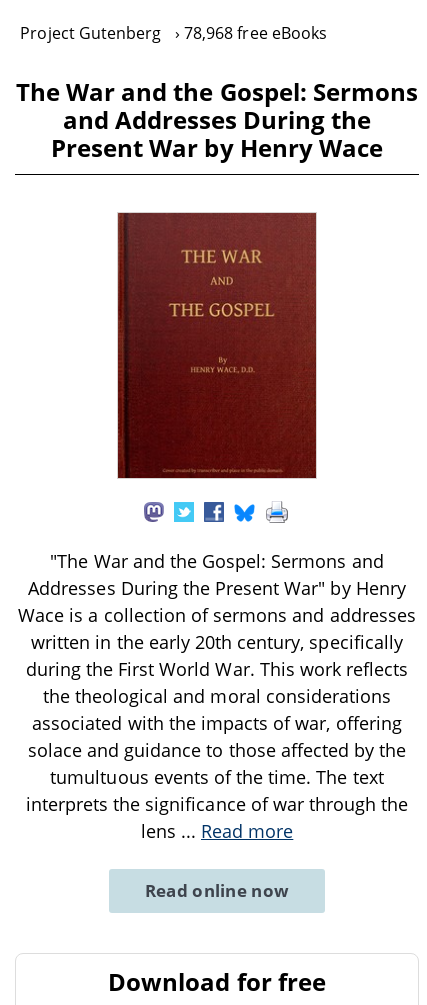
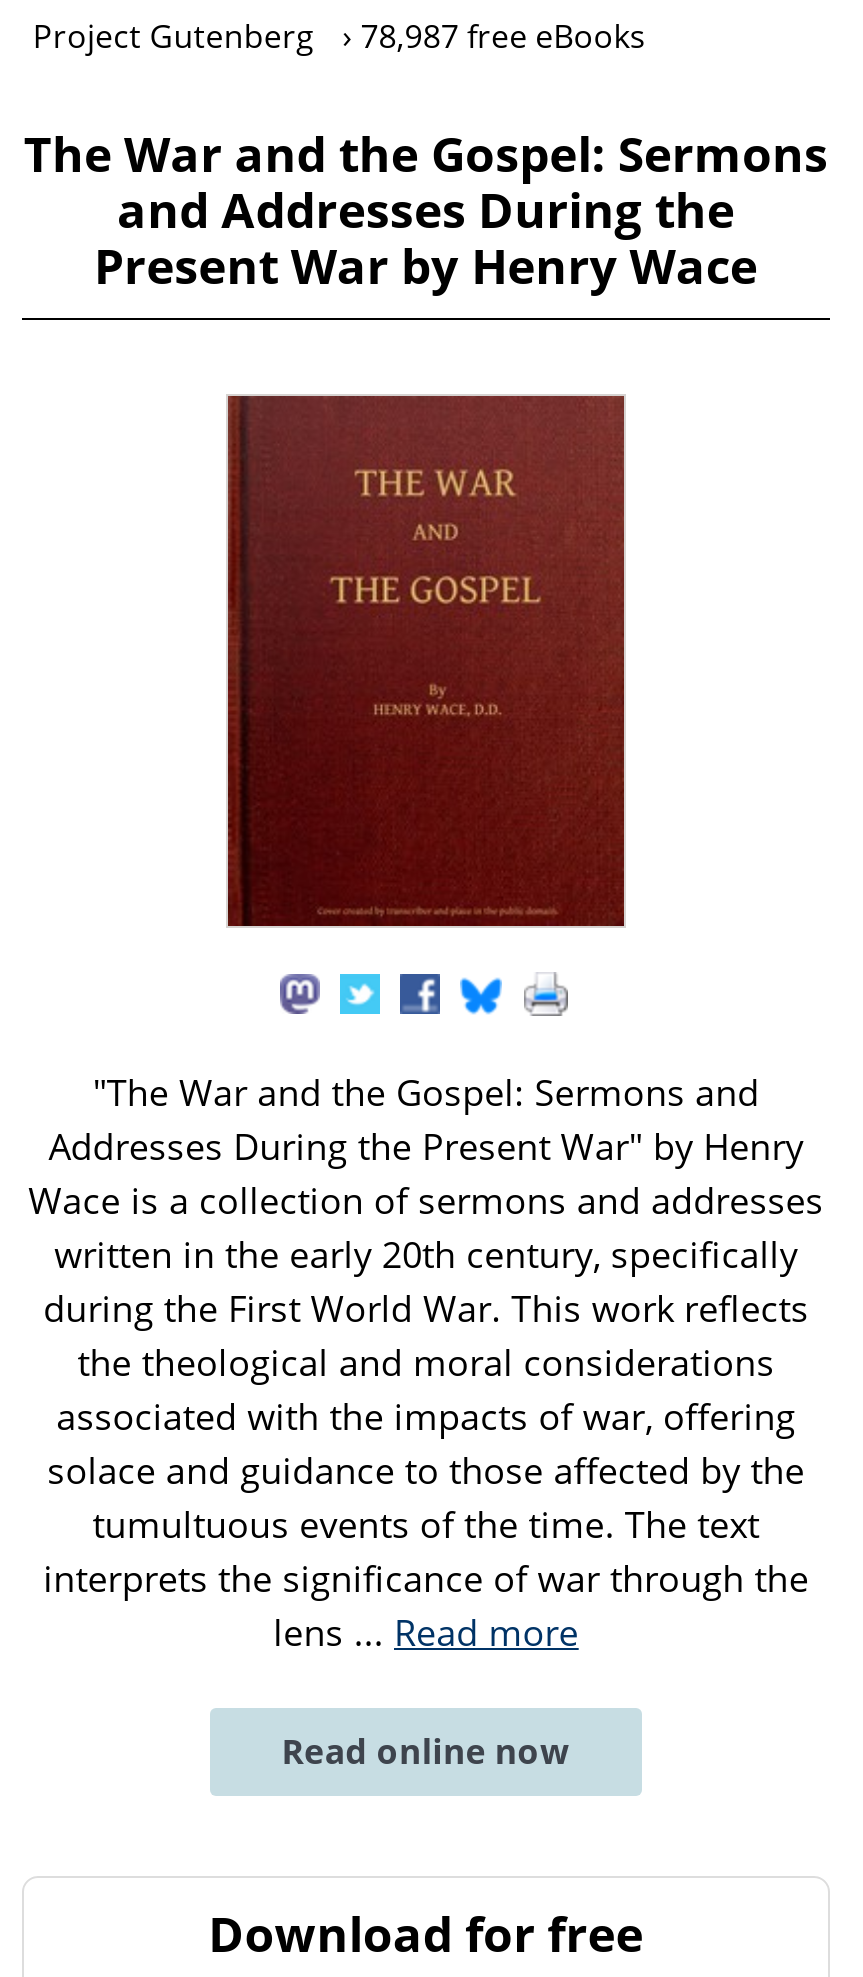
[20,22,327,44] Project Gutenberg 78,968 free eBooks -> [33,14,646,58] Project Gutenberg 78,987 free eBooks

